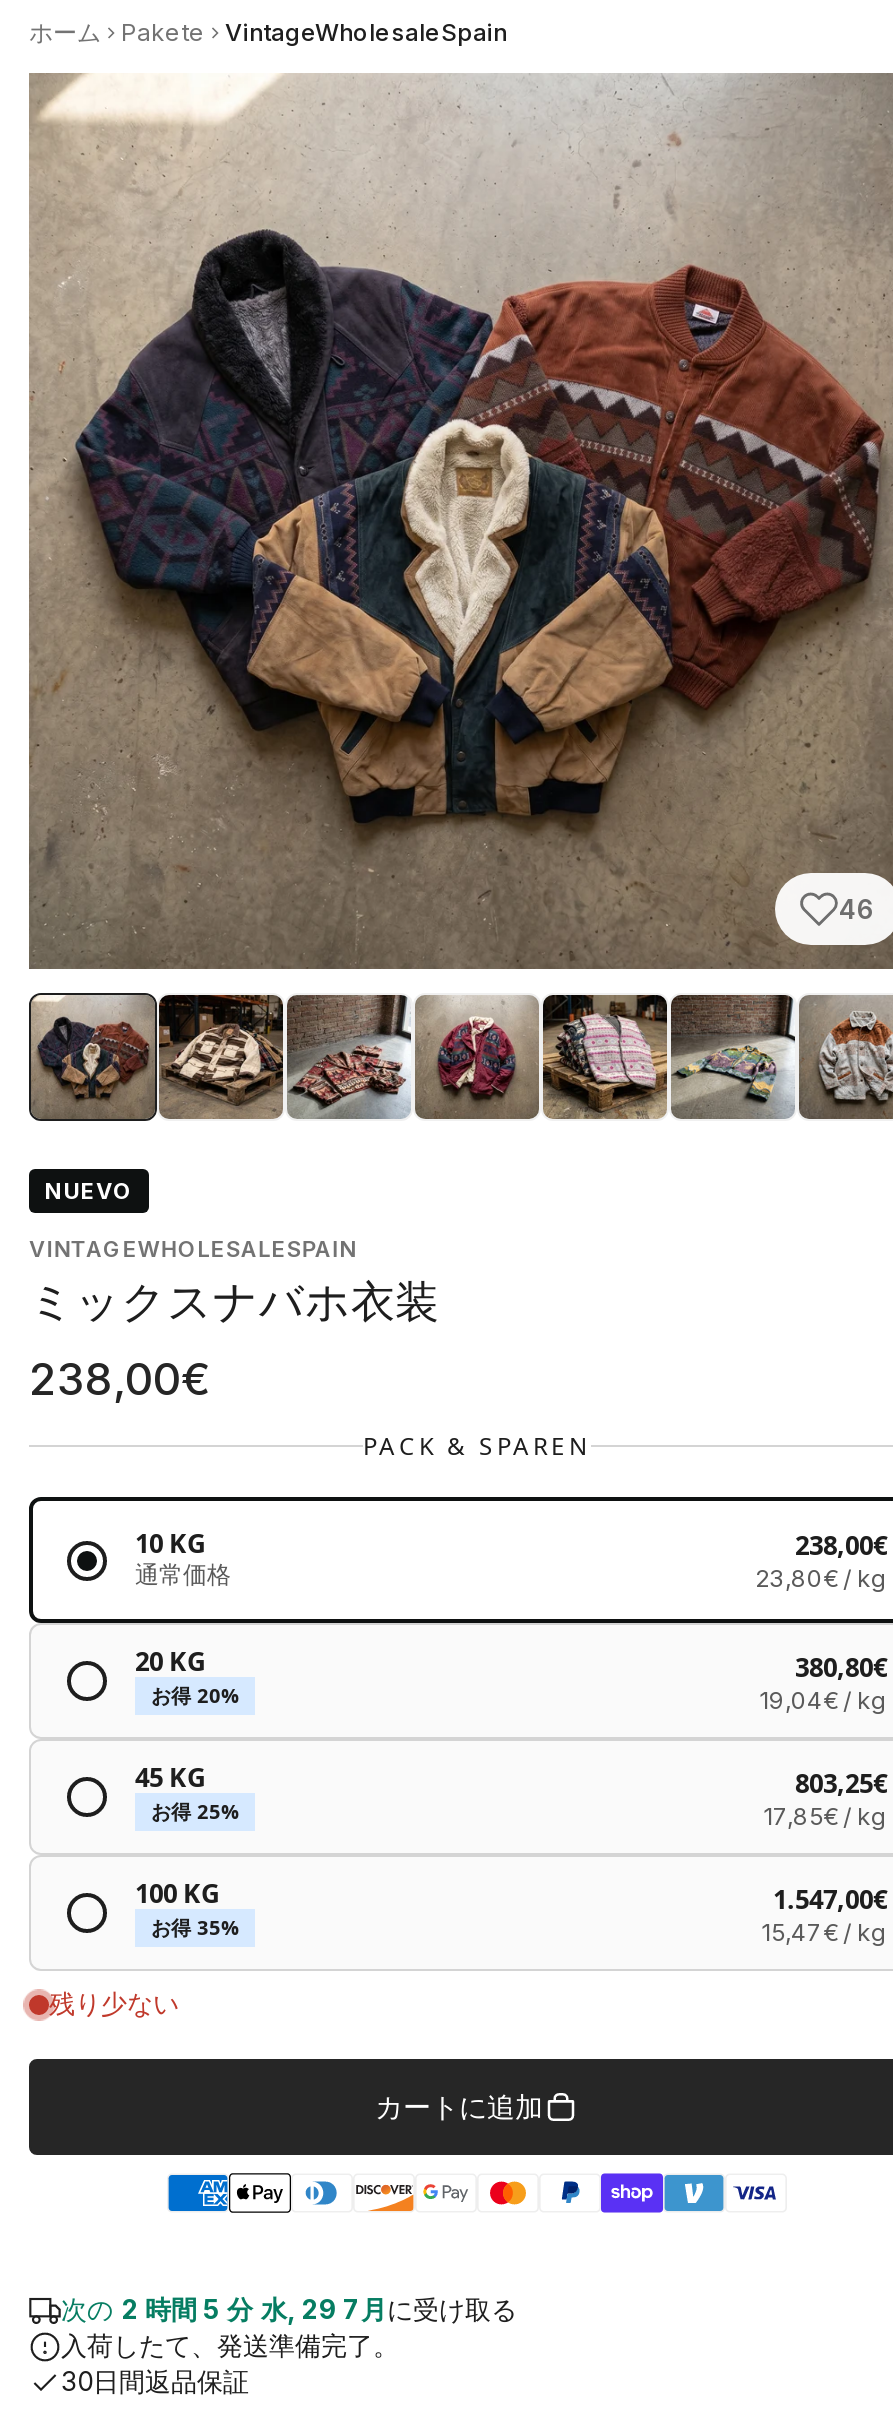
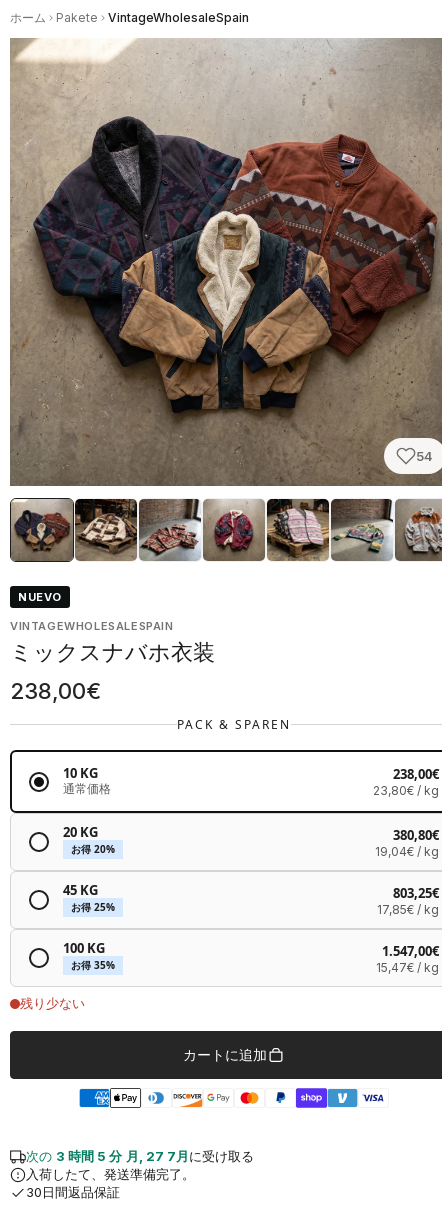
[839,892,875,924] 46 -> [416,447,433,463] 54
[61,2293,517,2325] 次の2 時間 5 分 水, 29 7月に受け取る -> [26,1148,254,1164] 次の3 時間 5 分 月, 27 7月に受け取る

